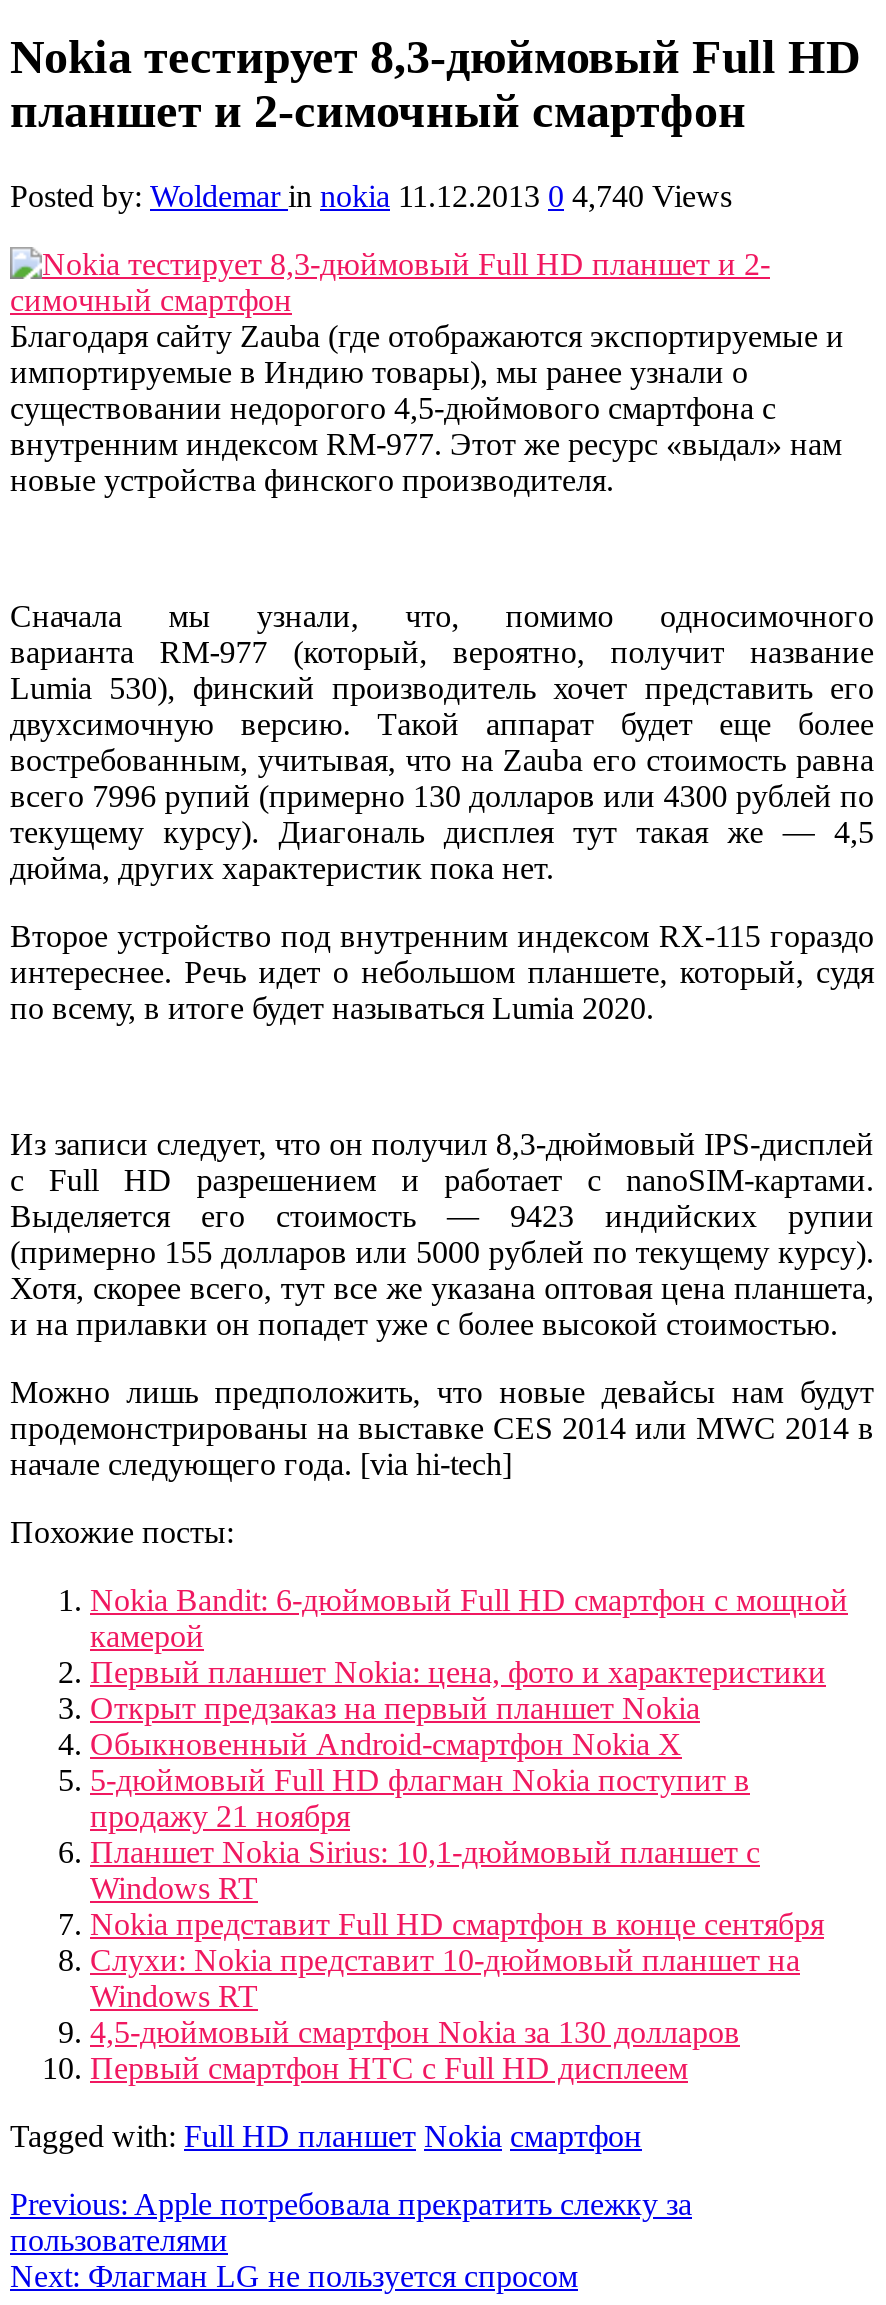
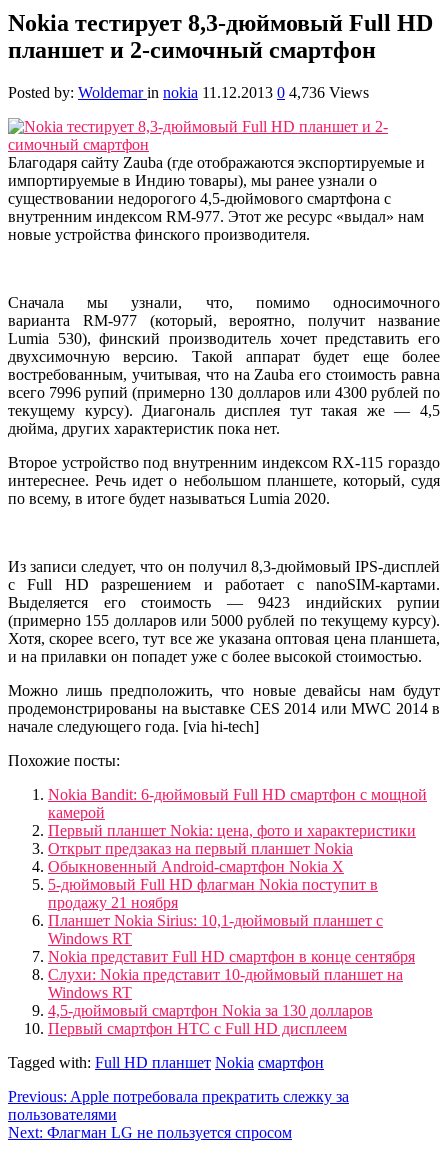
[10,178,732,212] Posted by: Woldemar in nokia 11.12.2013 0 4,740 Views -> [8,84,369,101] Posted by: Woldemar in nokia 11.12.2013 0 4,736 Views

